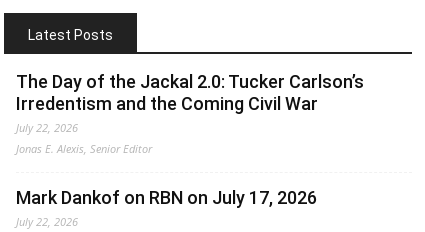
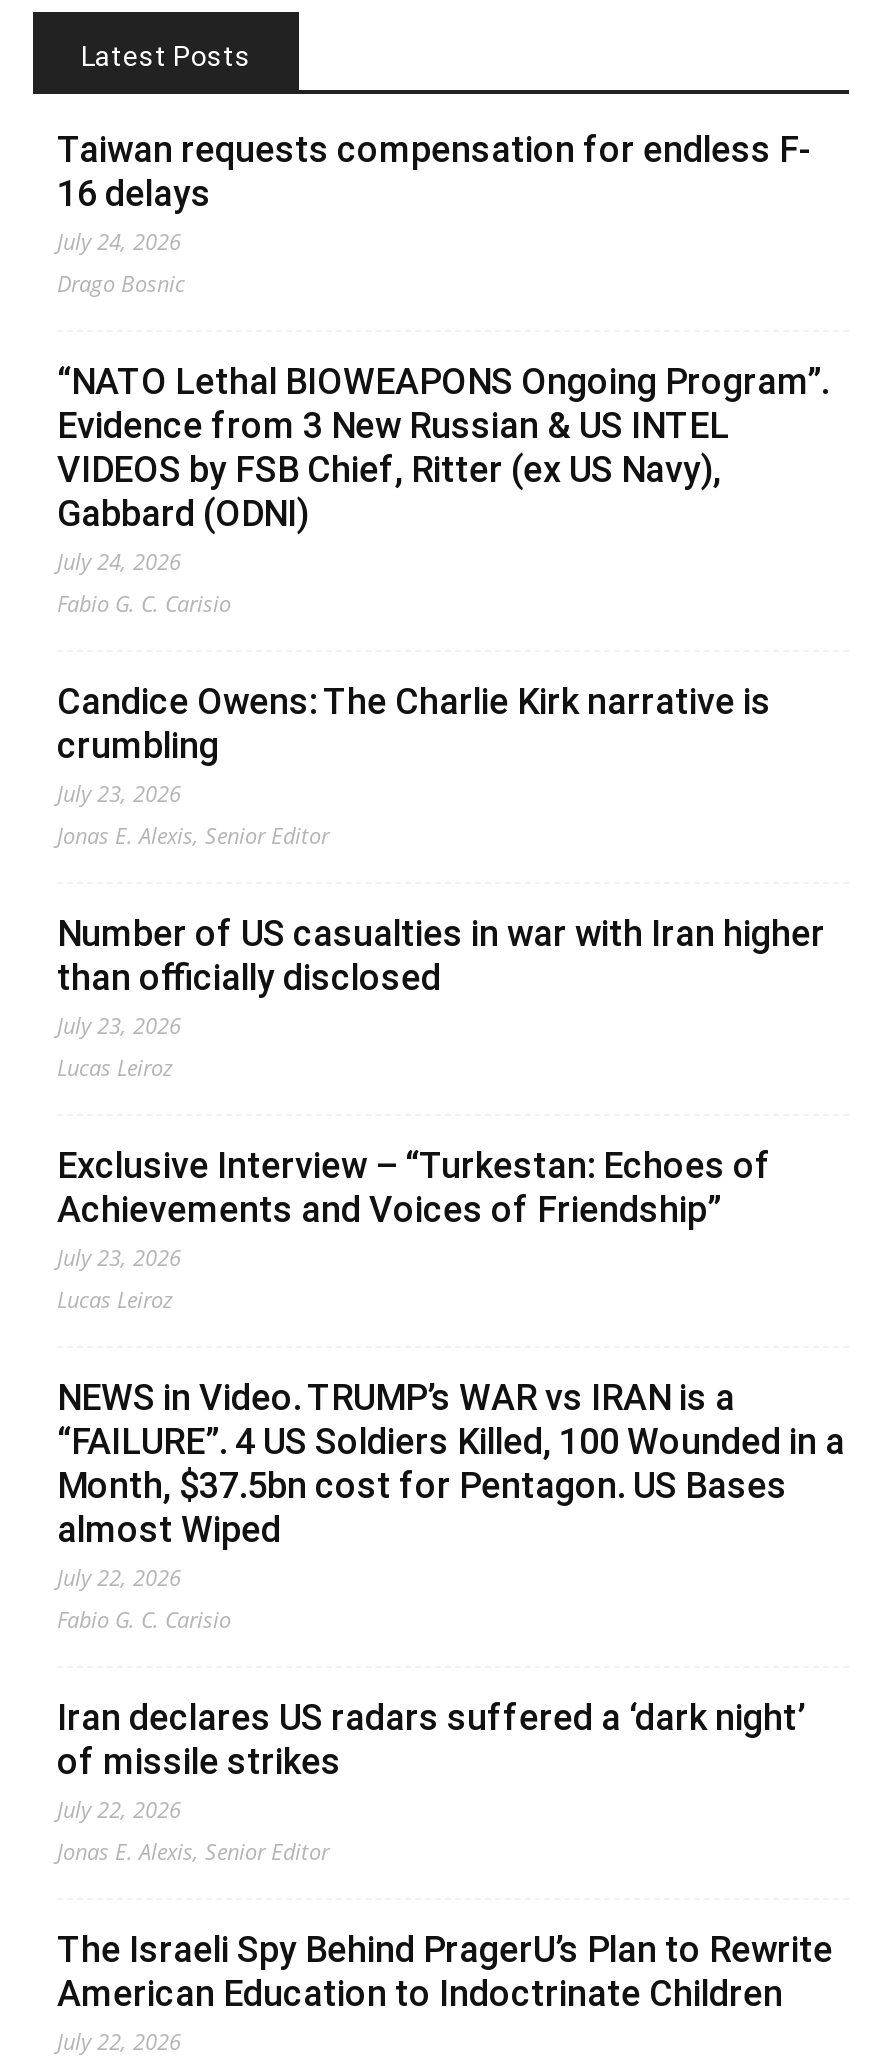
[16,71,364,114] The Day of the Jackal 2.0: Tucker Carlson’s | Irredentism and the Coming Civil War -> [57,129,845,1783] Taiwan requests compensation for endless F- | 16 delays | July 24, 2026 | Drago Bosnic | “NATO Lethal BIOWEAPONS Ongoing Program”. | Evidence from 3 New Russian & US INTEL | VIDEOS by FSB Chief, Ritter (ex US Navy), | Gabbard (ODNI) | July 24, 2026 | Fabio G. C. Carisio | Candice Owens: The Charlie Kirk narrative is | crumbling | July 23, 2026 | Jonas E. Alexis, Senior Editor | Number of US casualties in war with Iran higher | than officially disclosed | July 23, 2026 | Lucas Leiroz | Exclusive Interview – “Turkestan: Echoes of | Achievements and Voices of Friendship” | July 23, 2026 | Lucas Leiroz | NEWS in Video. TRUMP’s WAR vs IRAN is a | “FAILURE”. 4 US Soldiers Killed, 100 Wounded in a | Month, $37.5bn cost for Pentagon. US Bases | almost Wiped | July 22, 2026 | Fabio G. C. Carisio | Iran declares US radars suffered a ‘dark night’ | of missile strikes
[16,187,317,208] Mark Dankof on RBN on July 17, 2026 -> [57,1929,833,2015] The Israeli Spy Behind PragerU’s Plan to Rewrite | American Education to Indoctrinate Children

